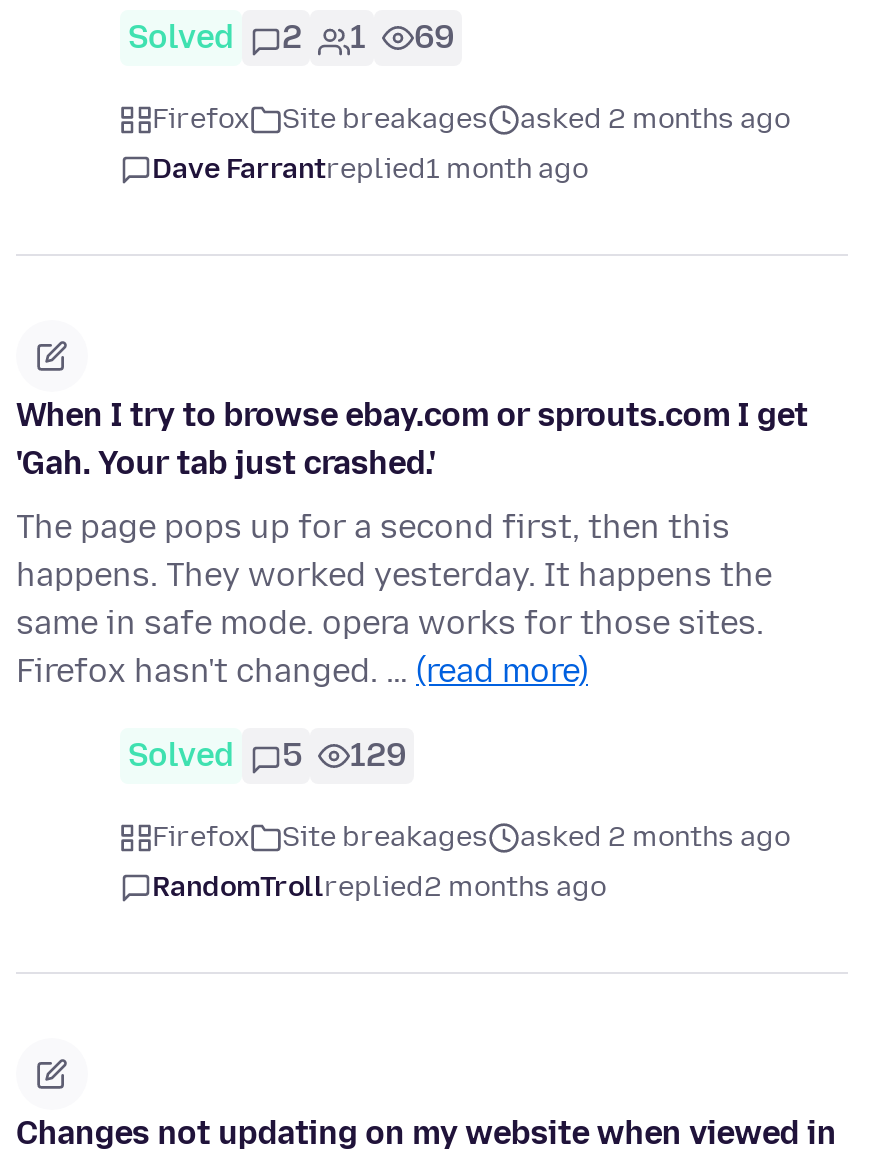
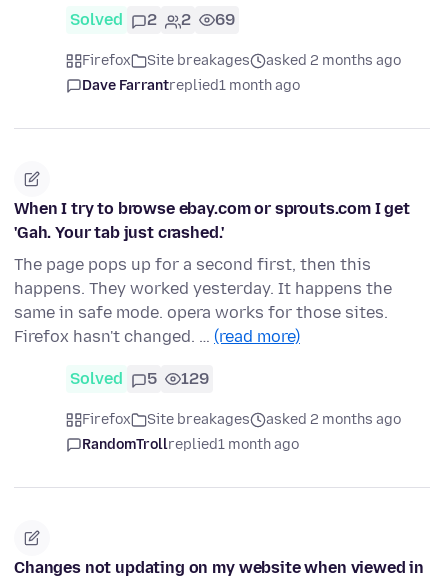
[128,19,454,57] Solved 2 1 69 -> [70,10,235,29] Solved 2 2 69
[152,871,606,905] RandomTrollreplied2 months ago -> [82,436,299,453] RandomTrollreplied1 month ago

